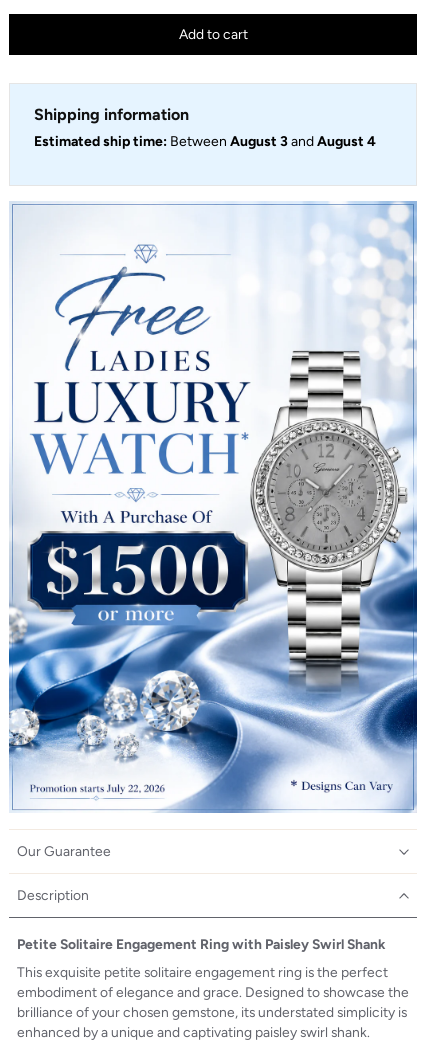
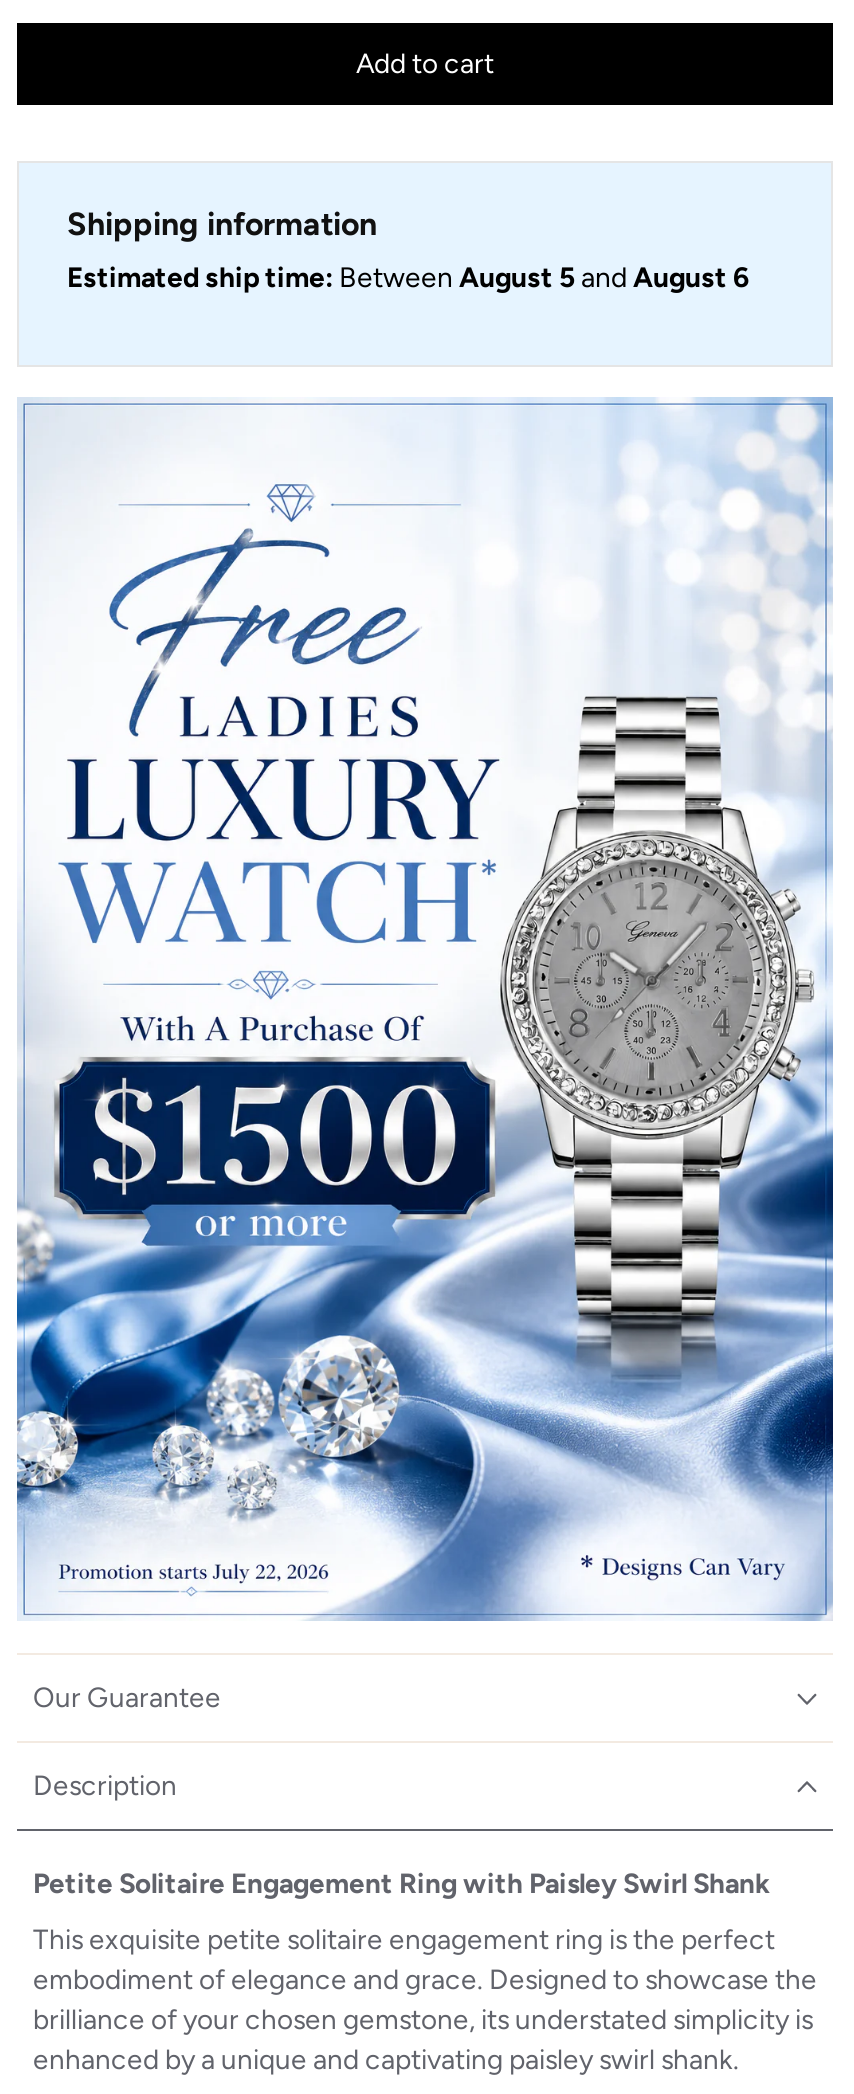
[34,133,376,150] Estimated ship time: Between August 3 and August 4 -> [67,262,749,296] Estimated ship time: Between August 5 and August 6

